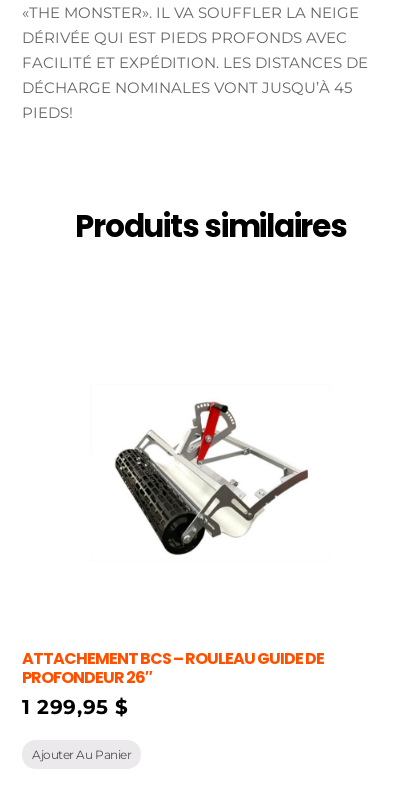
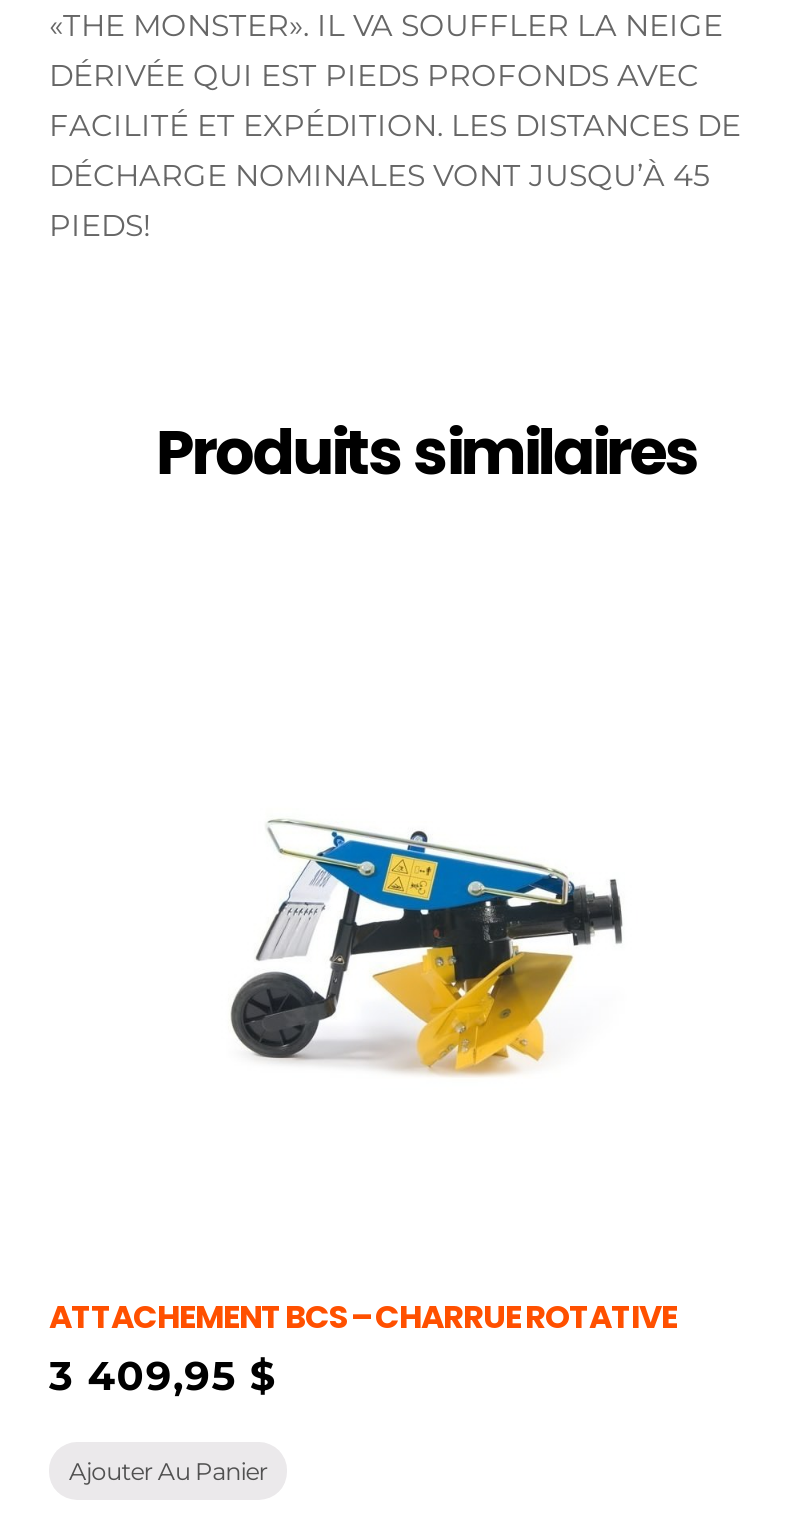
[114,401,308,556] [image] -> [229,804,623,1076] [image]
[22,647,324,719] ATTACHEMENT BCS – ROULEAU GUIDE DE | PROFONDEUR 26″ | 1 299,95 $ -> [49,1295,677,1401] ATTACHEMENT BCS – CHARRUE ROTATIVE | 3 409,95 $

